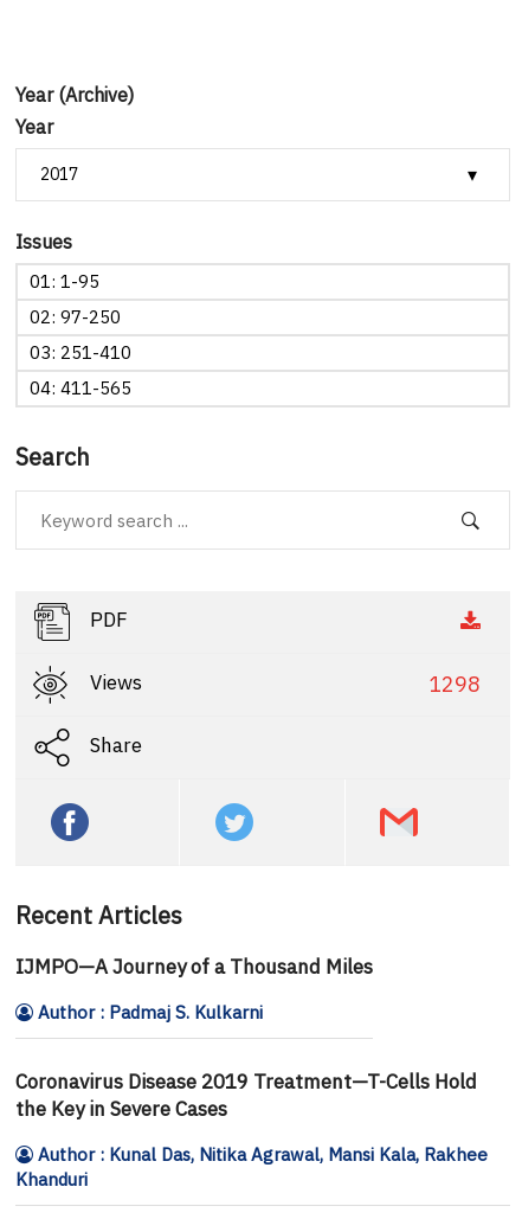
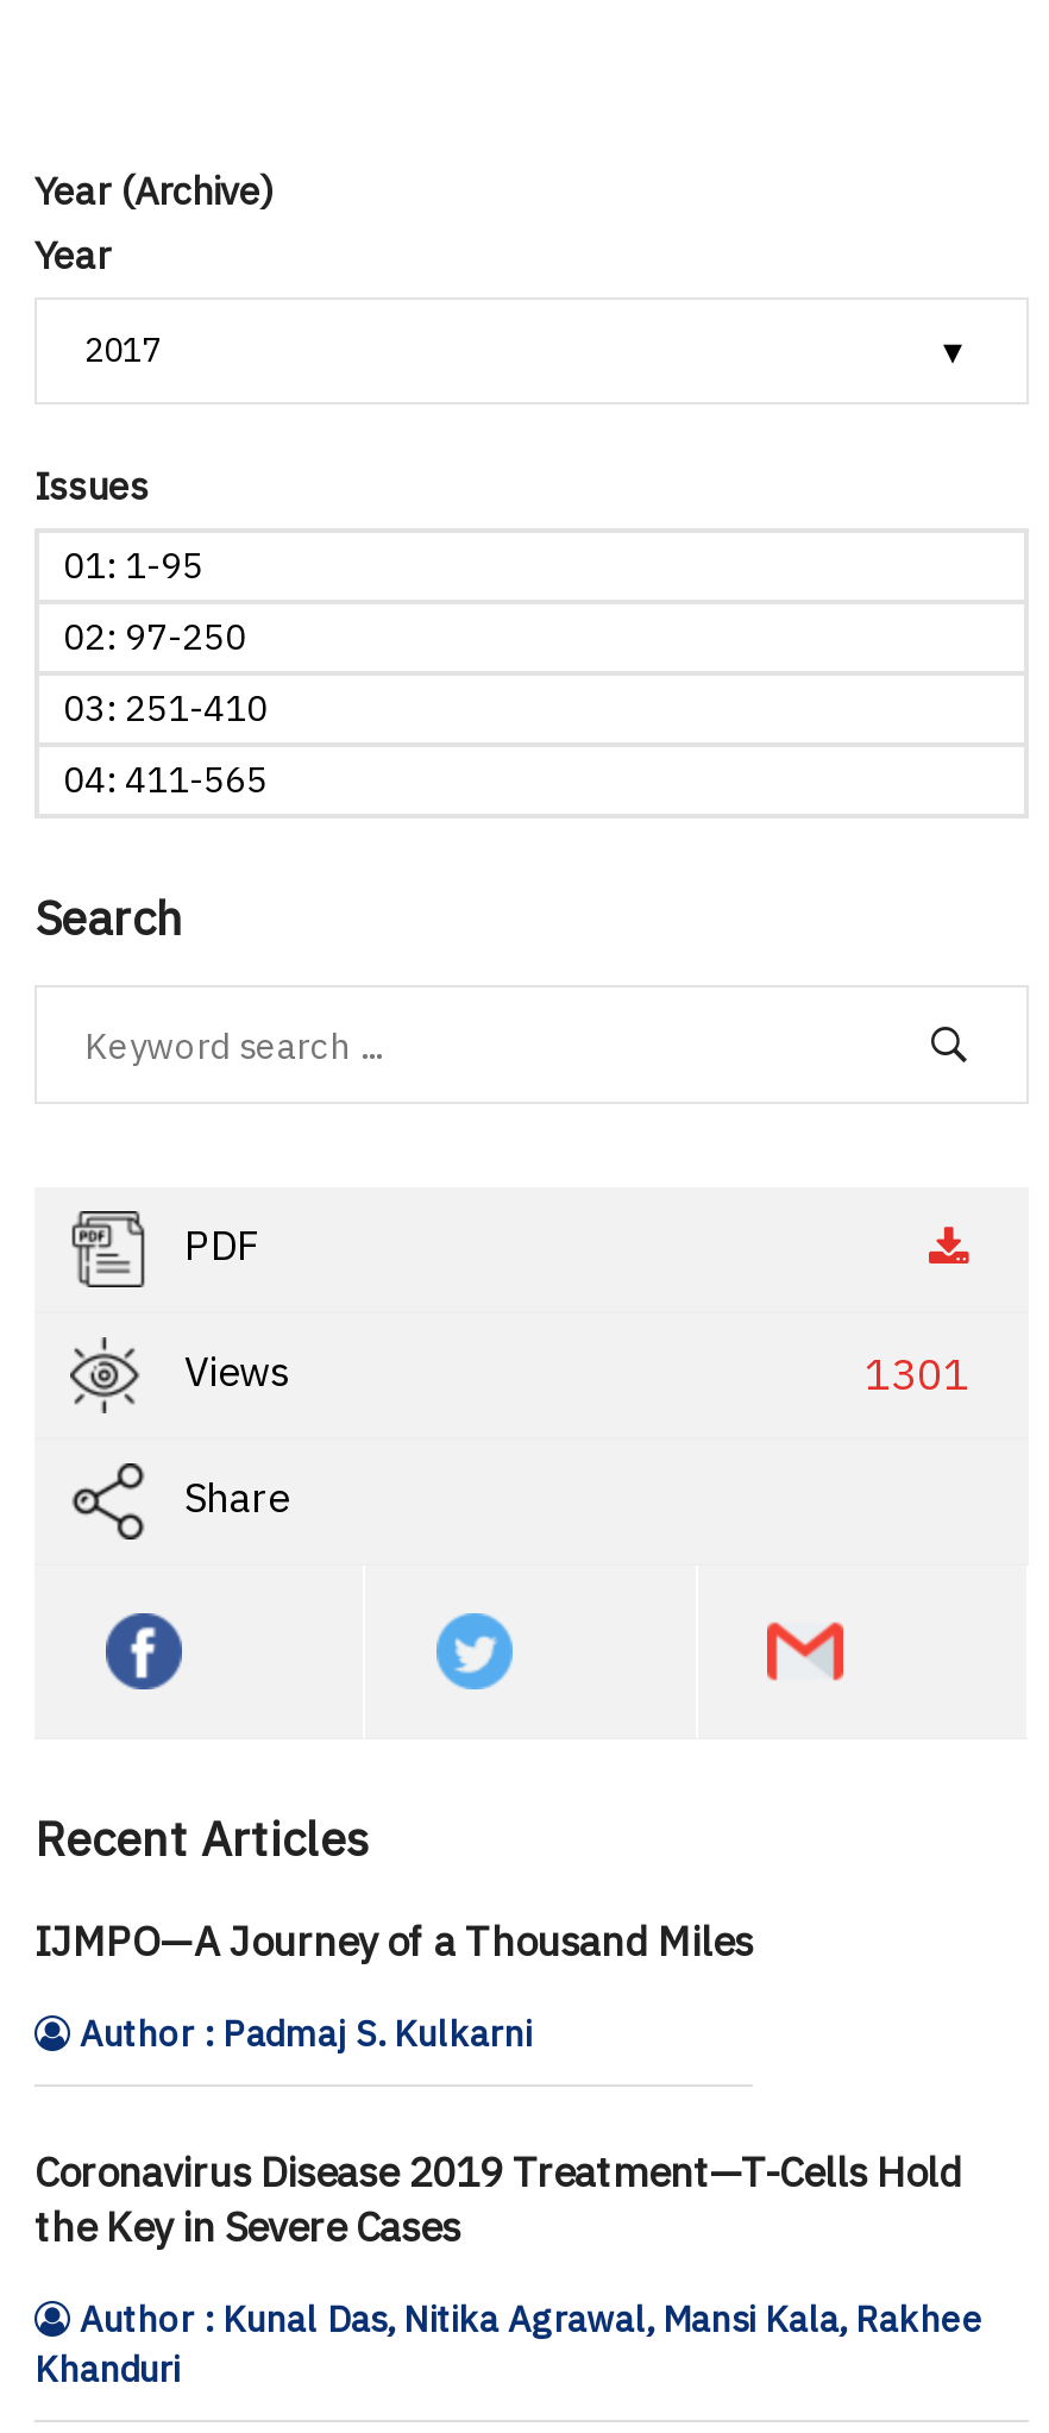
[428,671,481,698] 1298 -> [865,1348,969,1402] 1301

